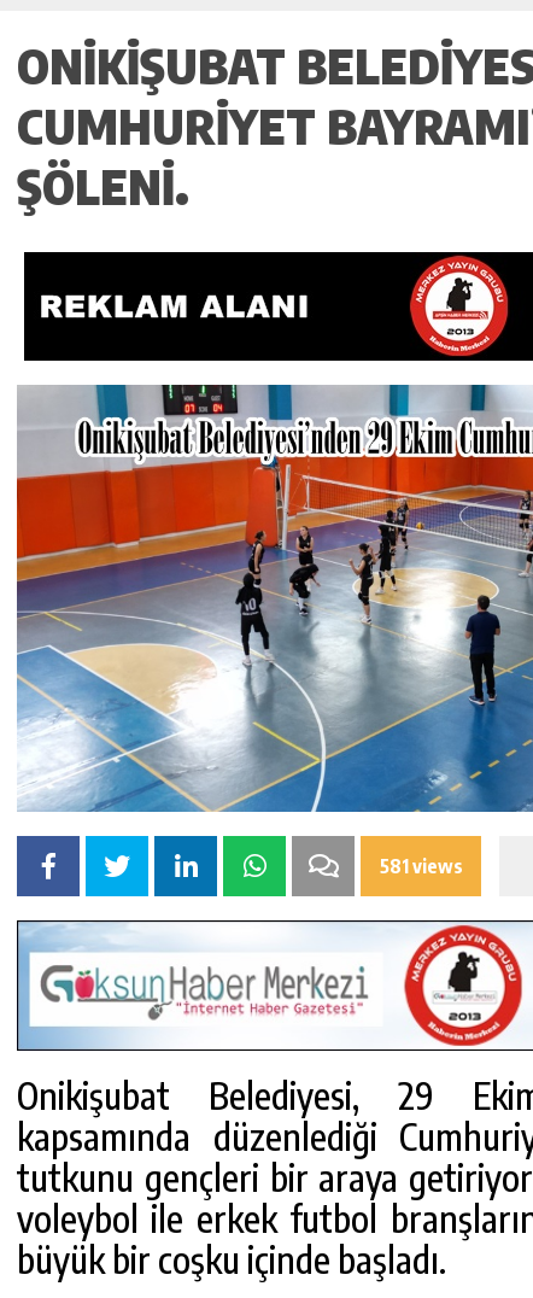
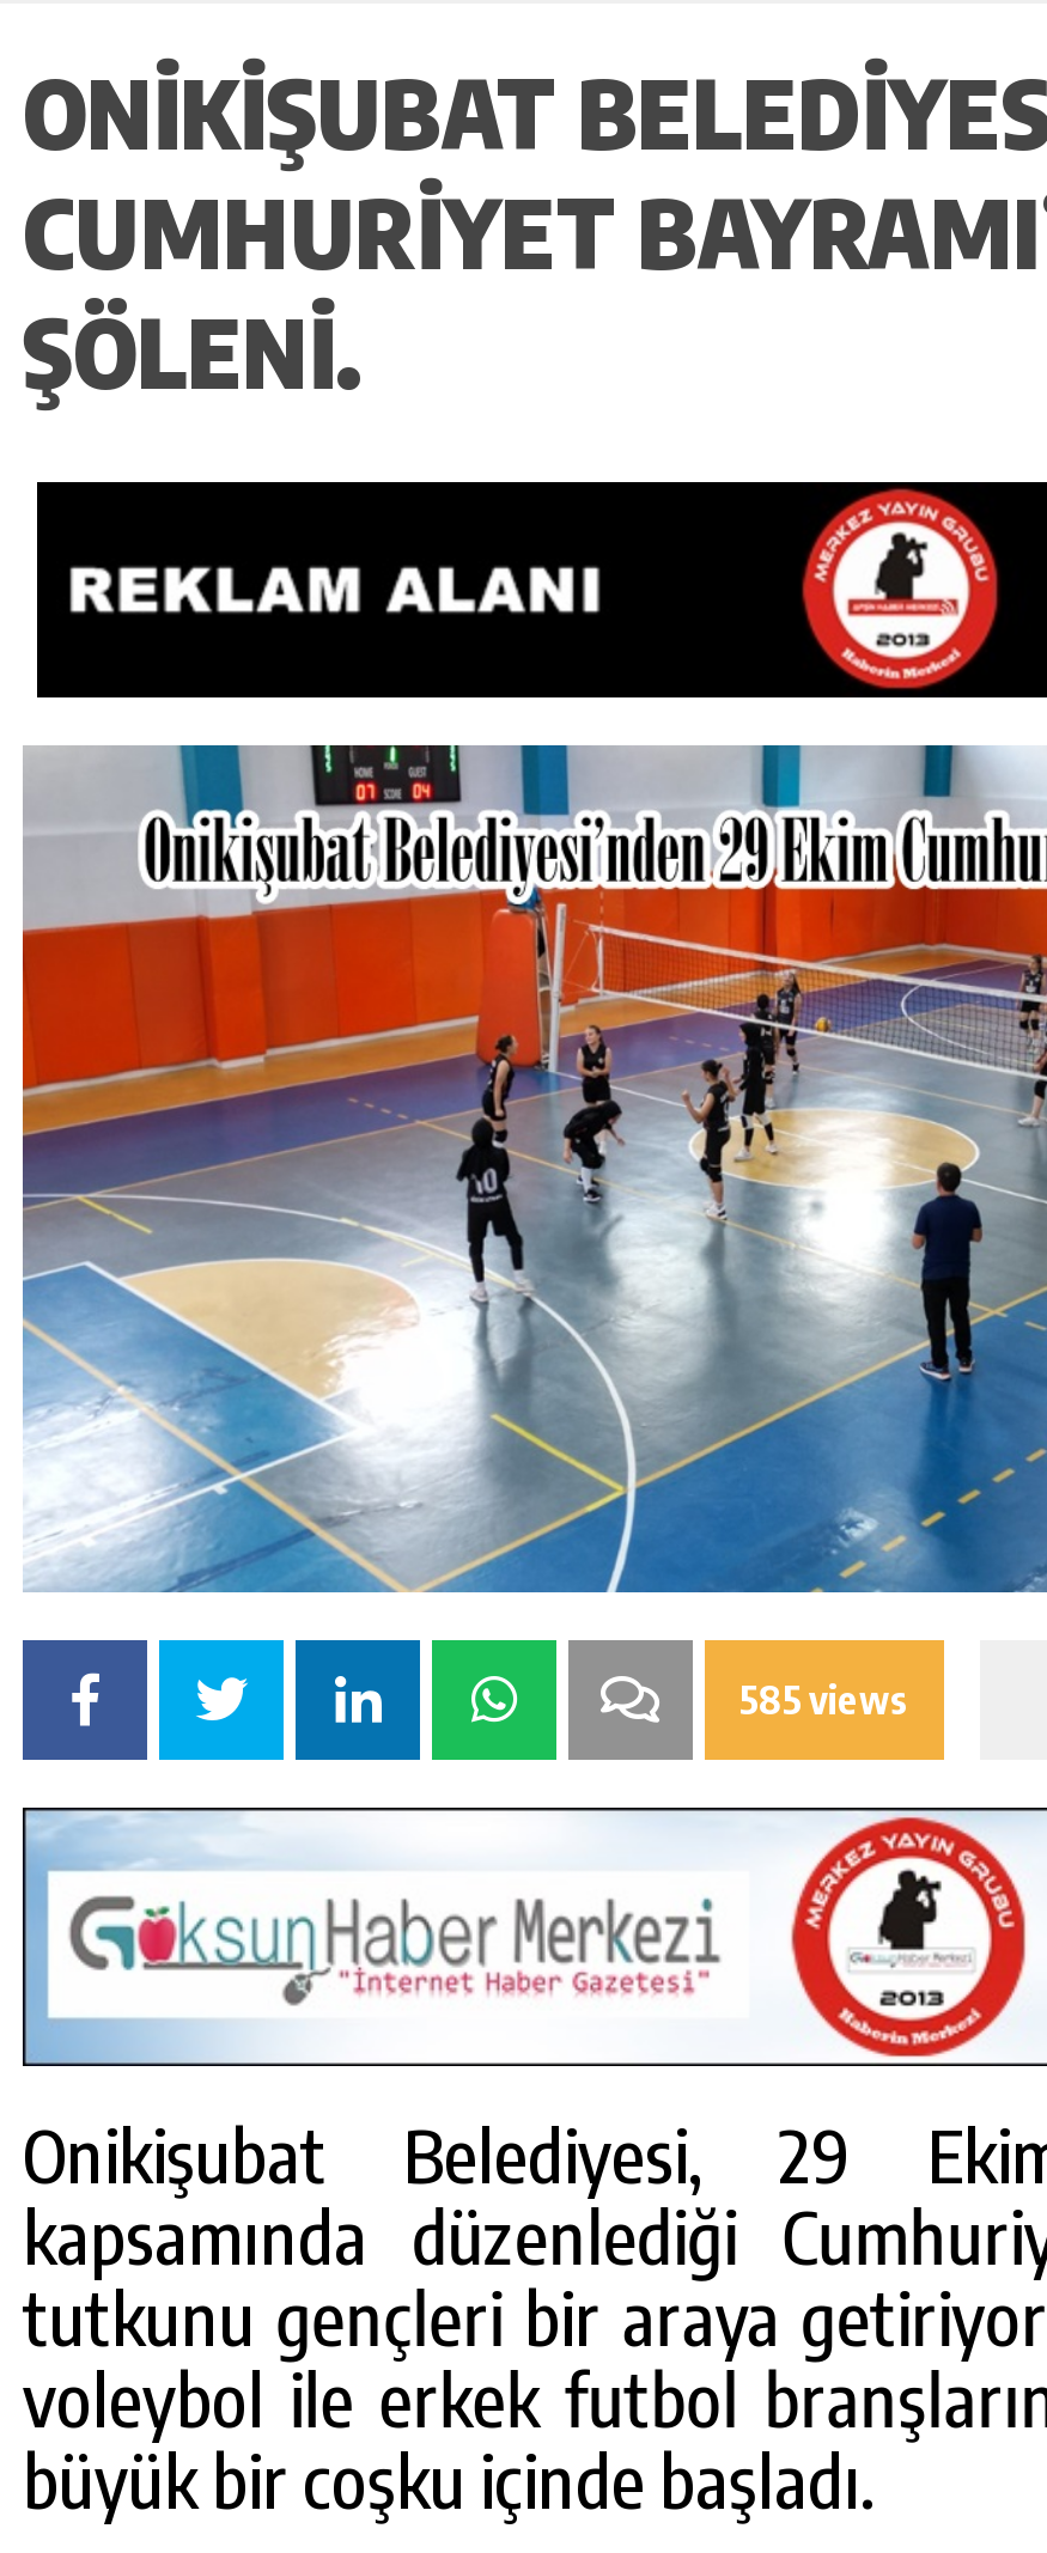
[379,854,462,878] 581 views -> [739,1677,909,1724] 585 views

